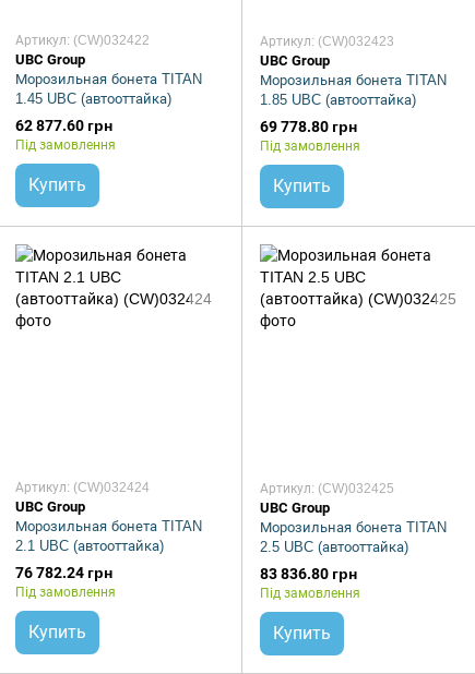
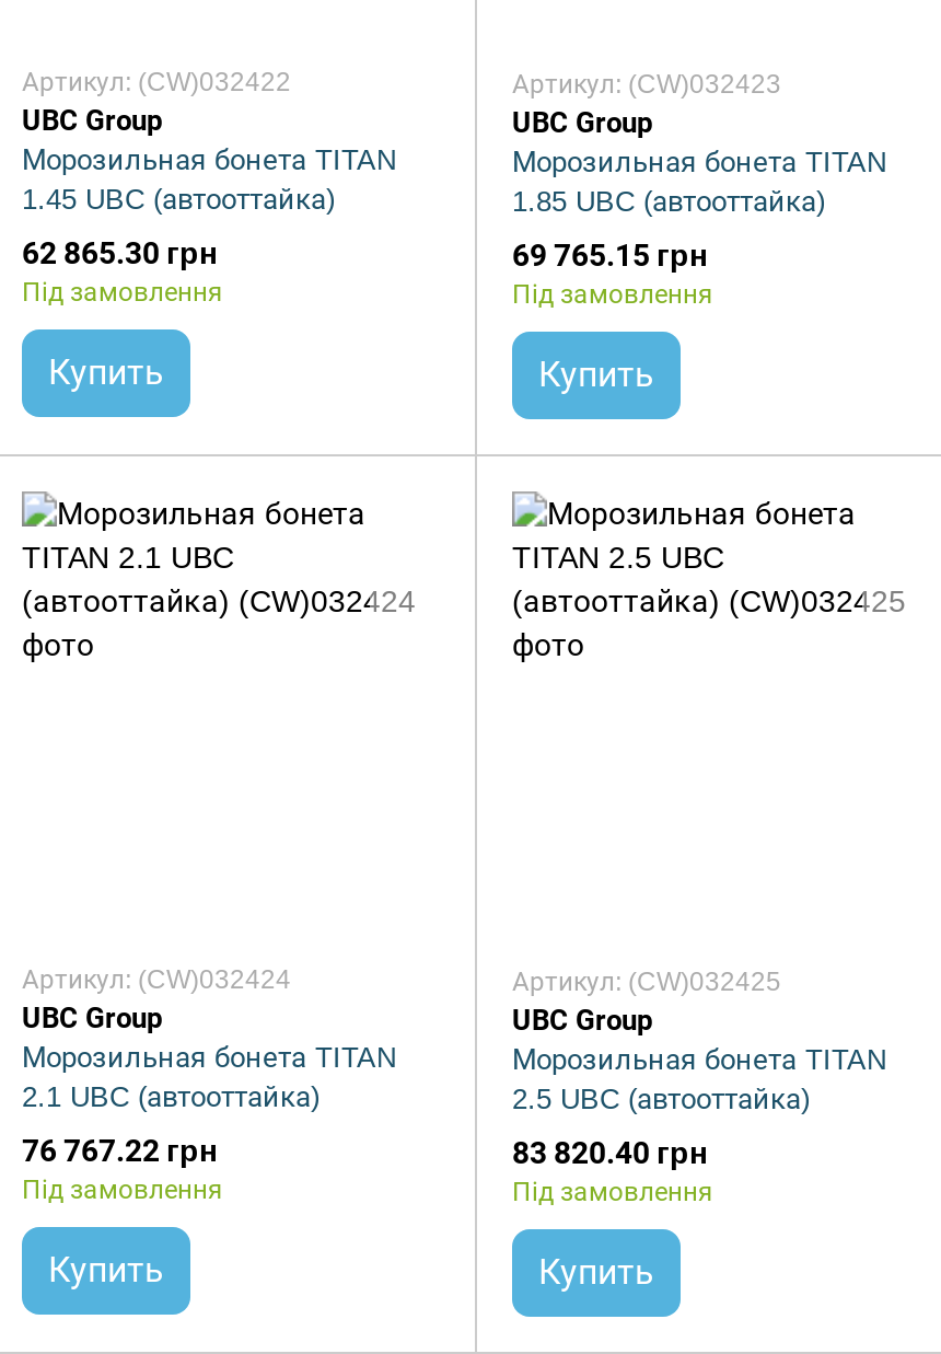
[15,116,112,134] 62 877.60 грн -> [22,235,217,270] 62 865.30 грн
[260,118,357,135] 69 778.80 грн -> [512,237,707,272] 69 765.15 грн
[15,564,112,581] 76 782.24 грн -> [22,1133,217,1168] 76 767.22 грн
[260,565,357,582] 83 836.80 грн -> [512,1135,707,1170] 83 820.40 грн

